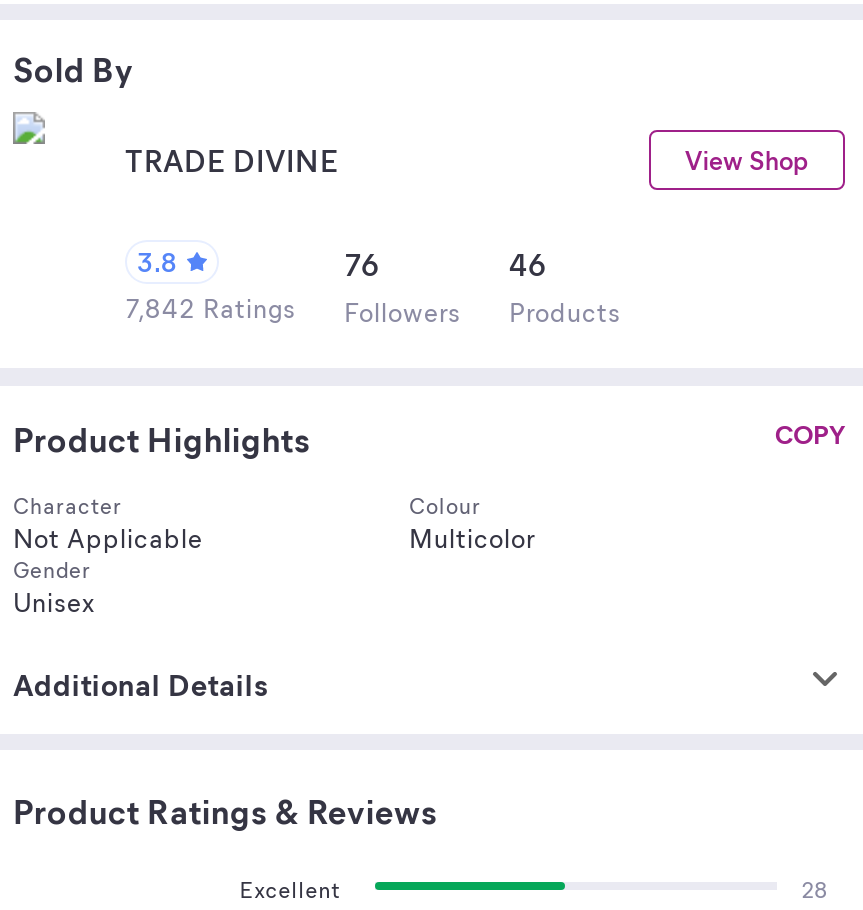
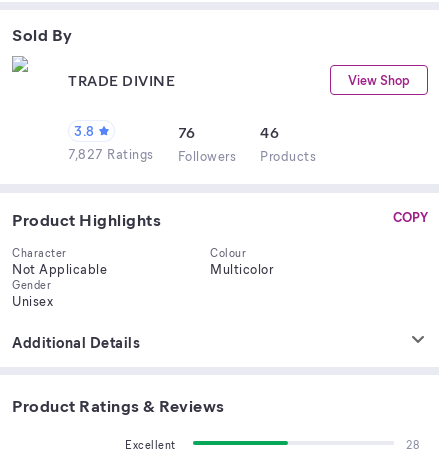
[125,290,621,328] 7,842 Ratings Followers Products -> [68,145,316,164] 7,827 Ratings Followers Products

